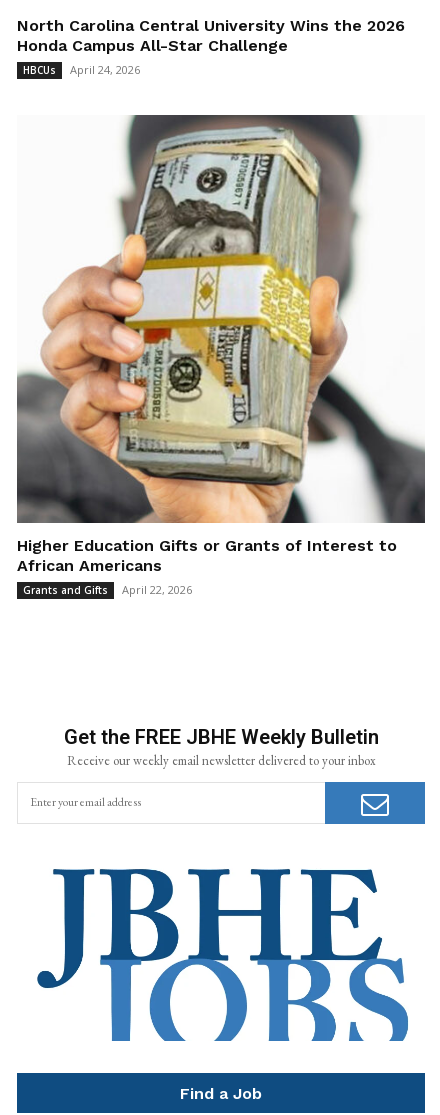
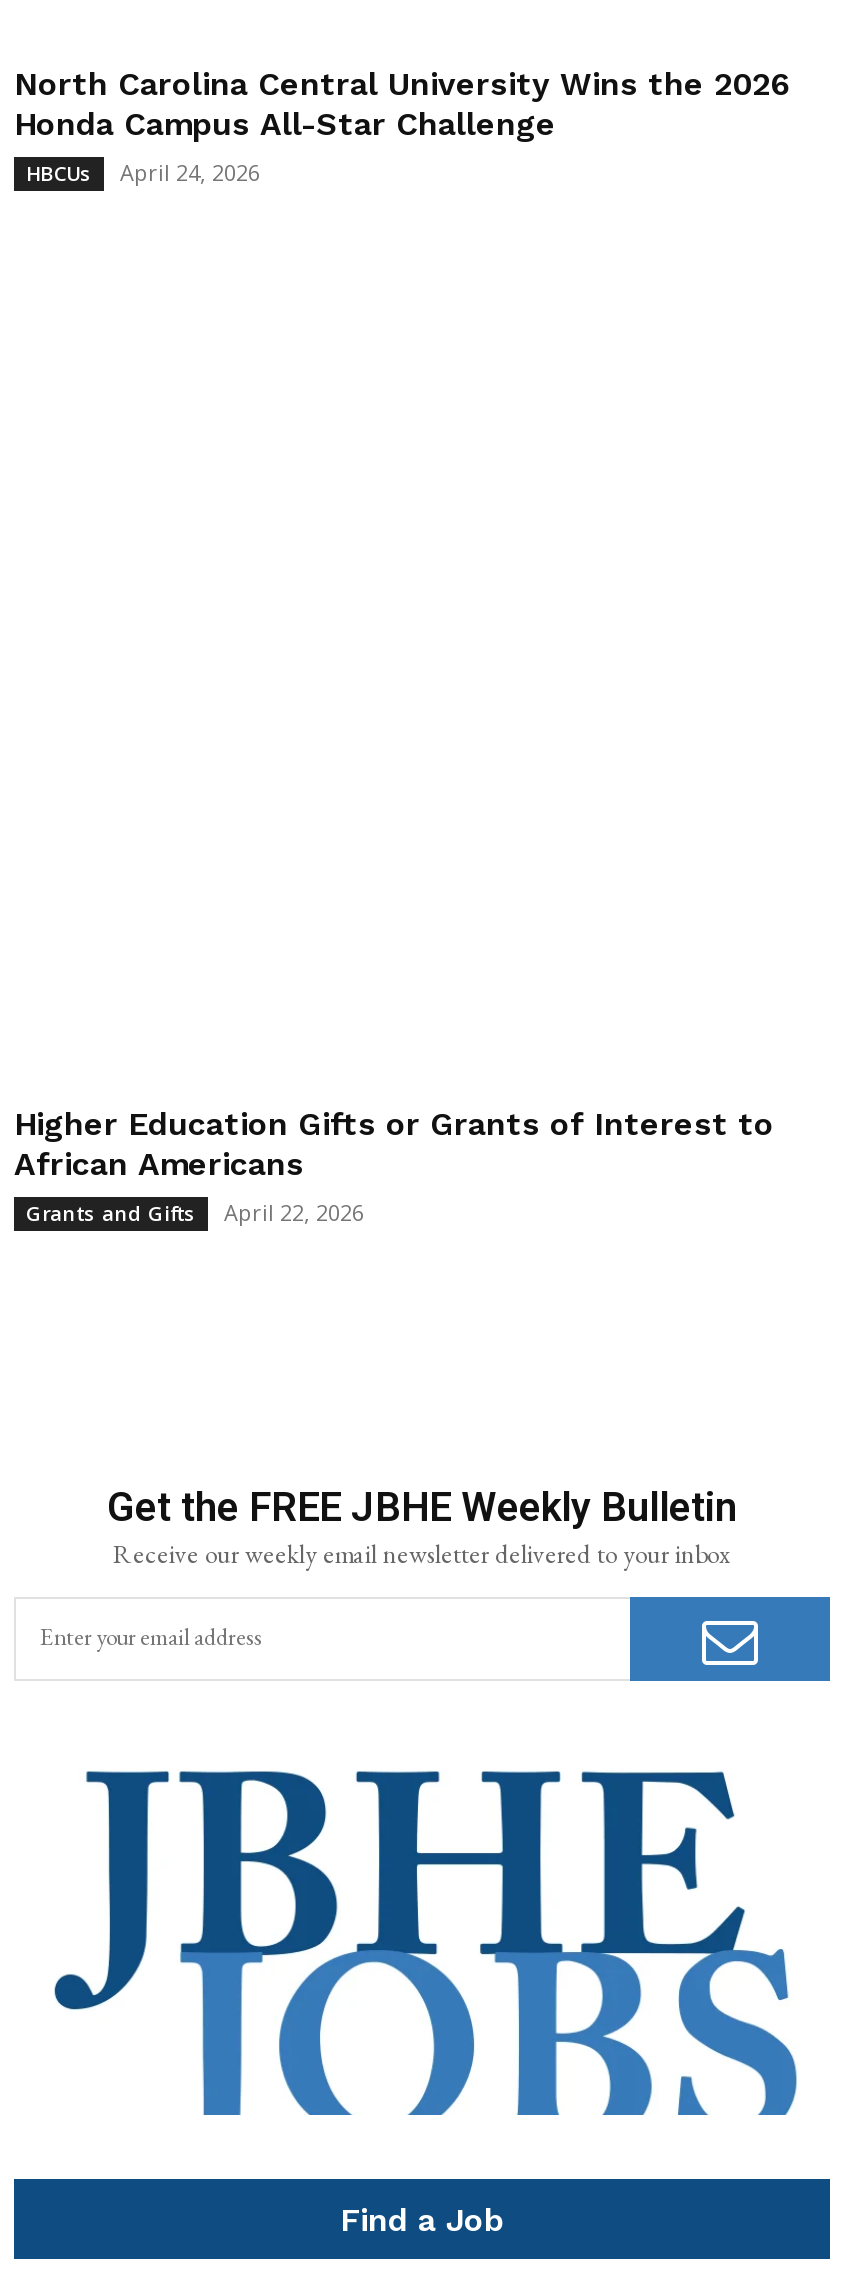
[16,114,426,524] [image] -> none

